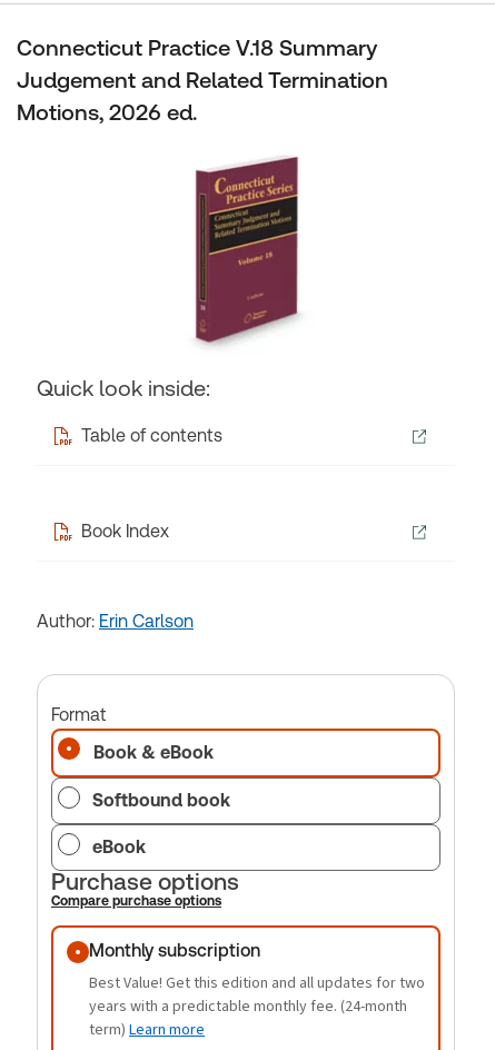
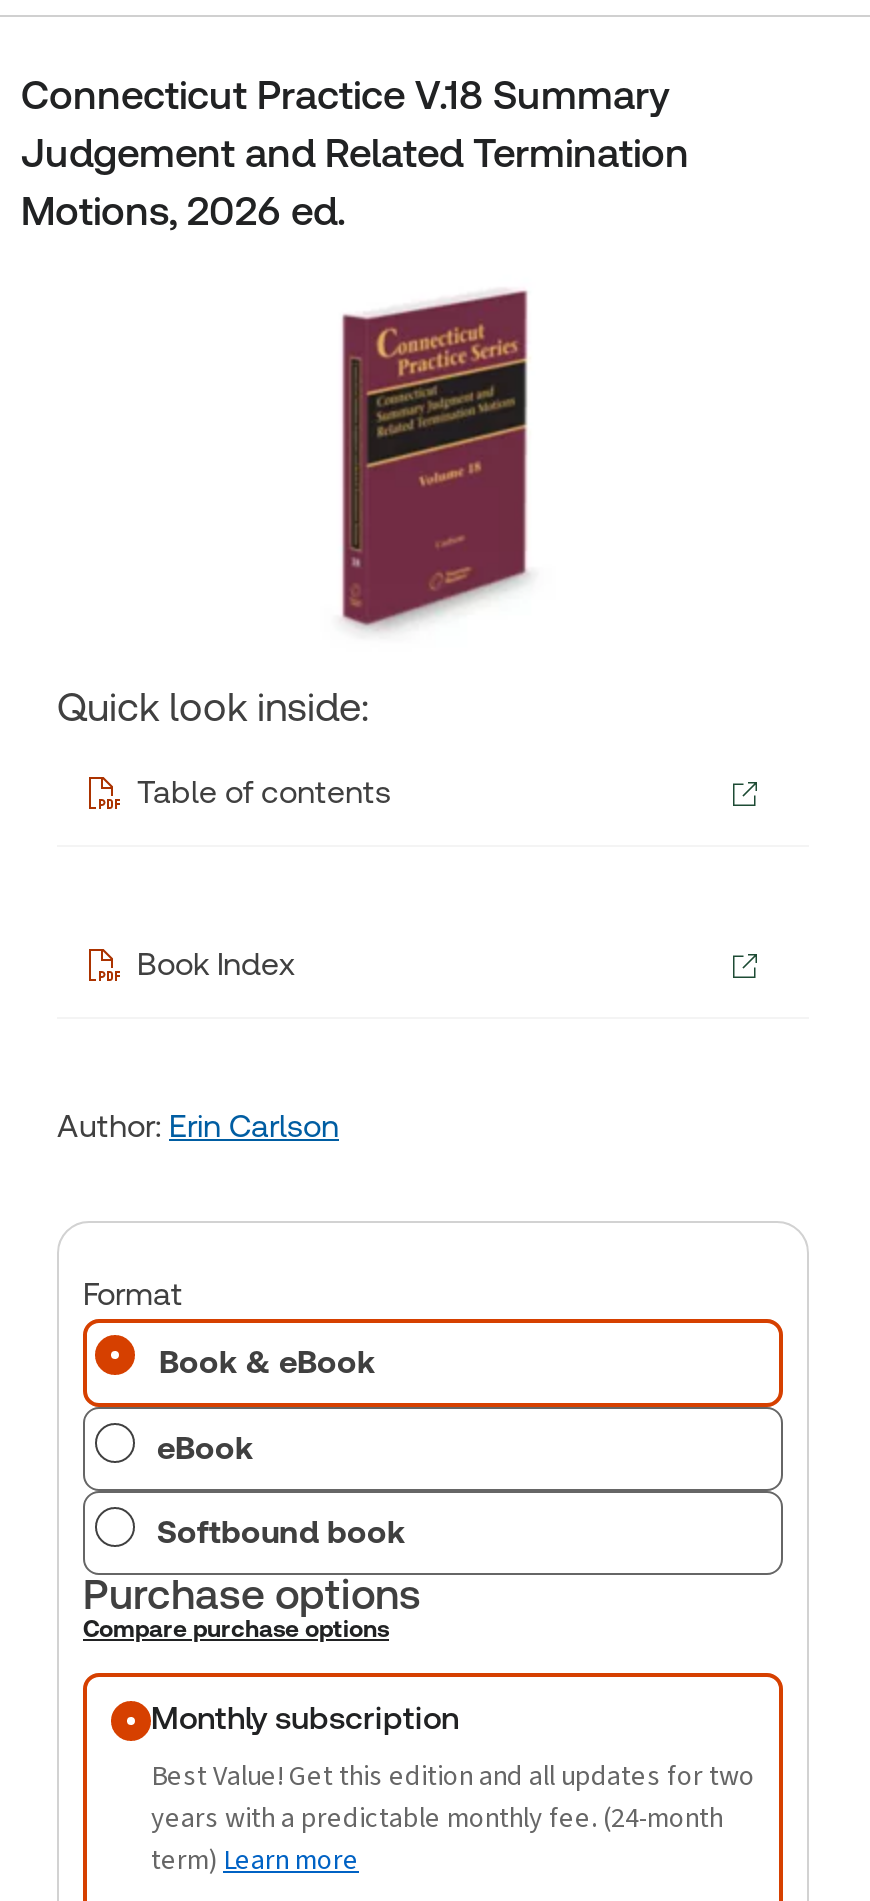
moved [92,790,230,811] -> [157,1513,405,1551]: Softbound book
moved [92,836,146,857] -> [157,1429,253,1467]: eBook

